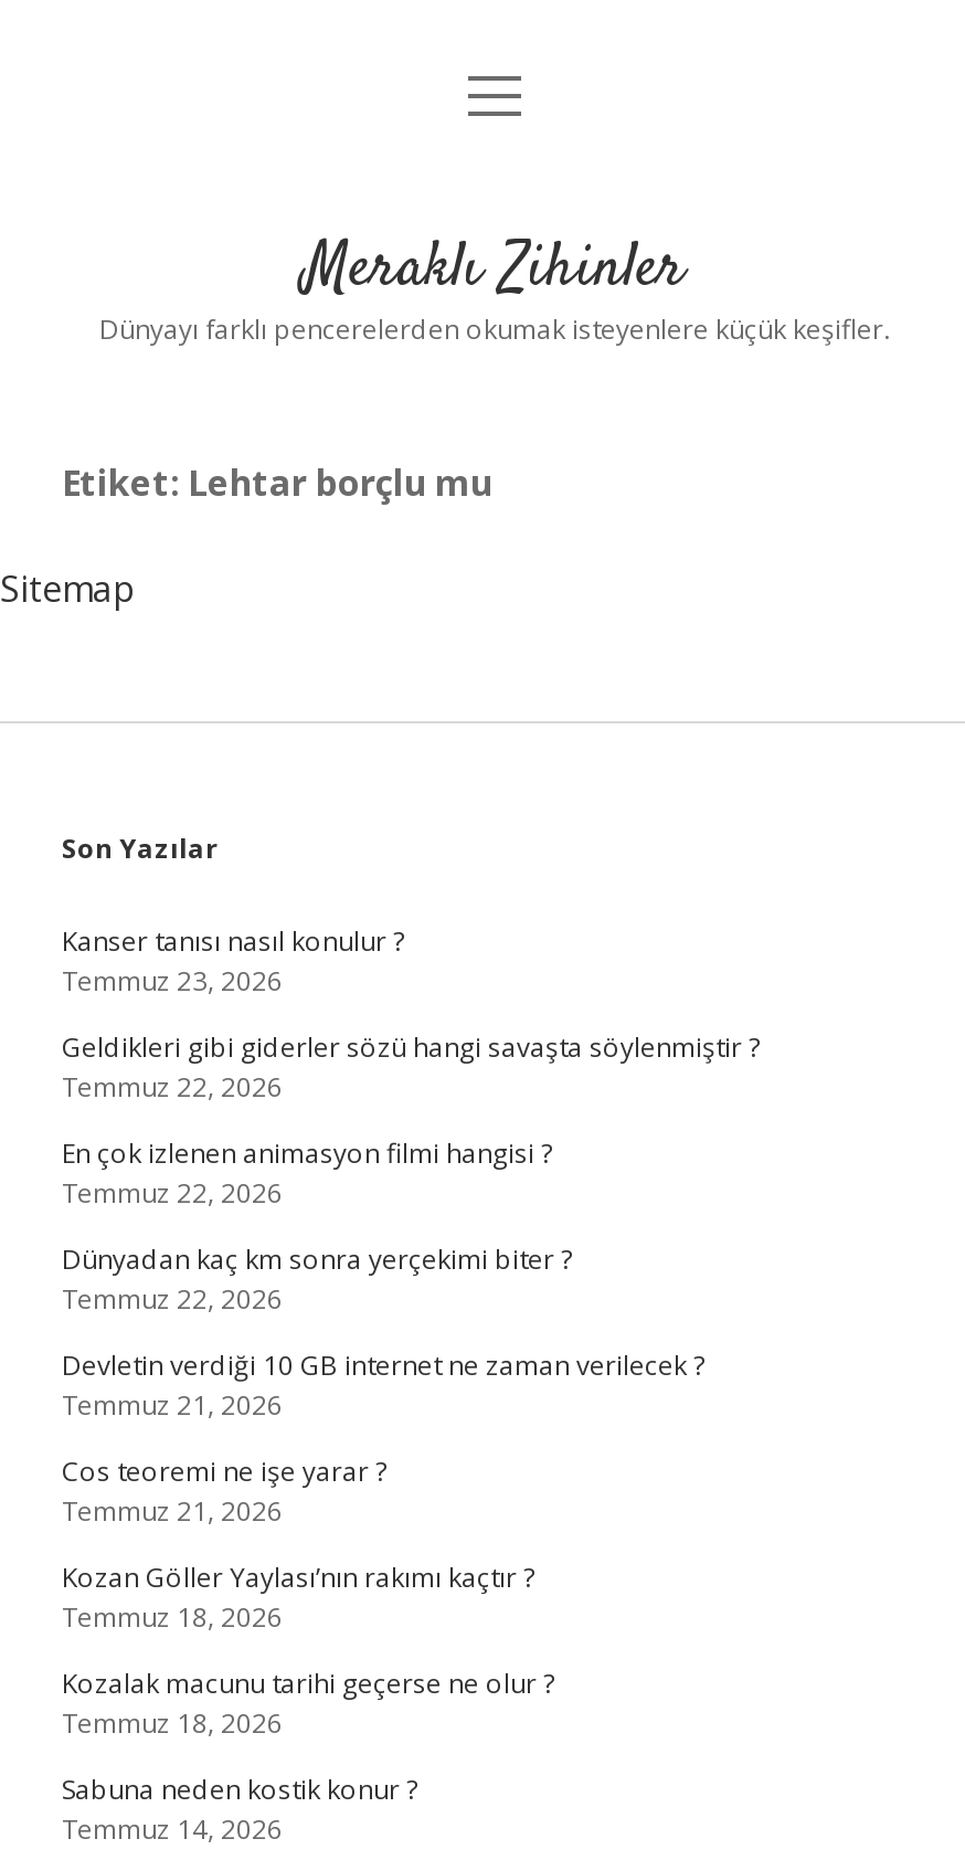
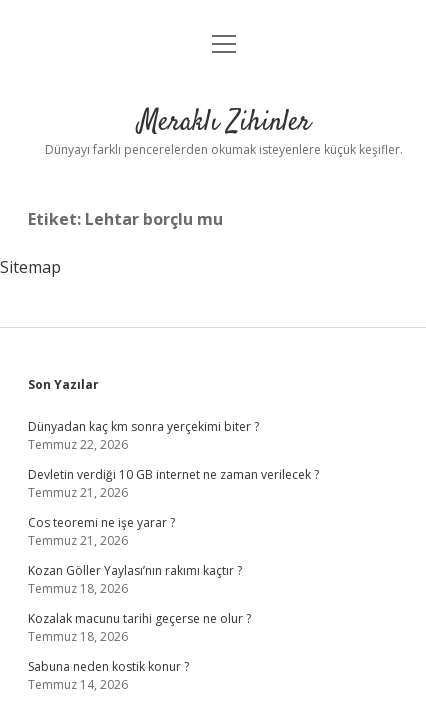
[62,922,760,1212] Kanser tanısı nasıl konulur ? | Temmuz 23, 2026 | Geldikleri gibi giderler sözü hangi savaşta söylenmiştir ? | Temmuz 22, 2026 | En çok izlenen animasyon filmi hangisi ? | Temmuz 22, 2026 -> none

